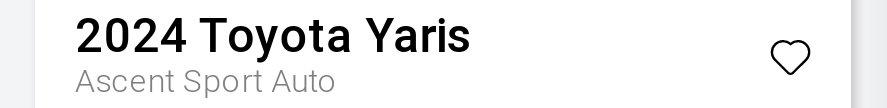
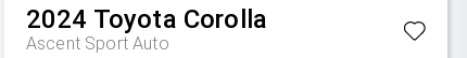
[75,8,473,64] 2024 Toyota Yaris -> [26,4,267,34] 2024 Toyota Corolla

